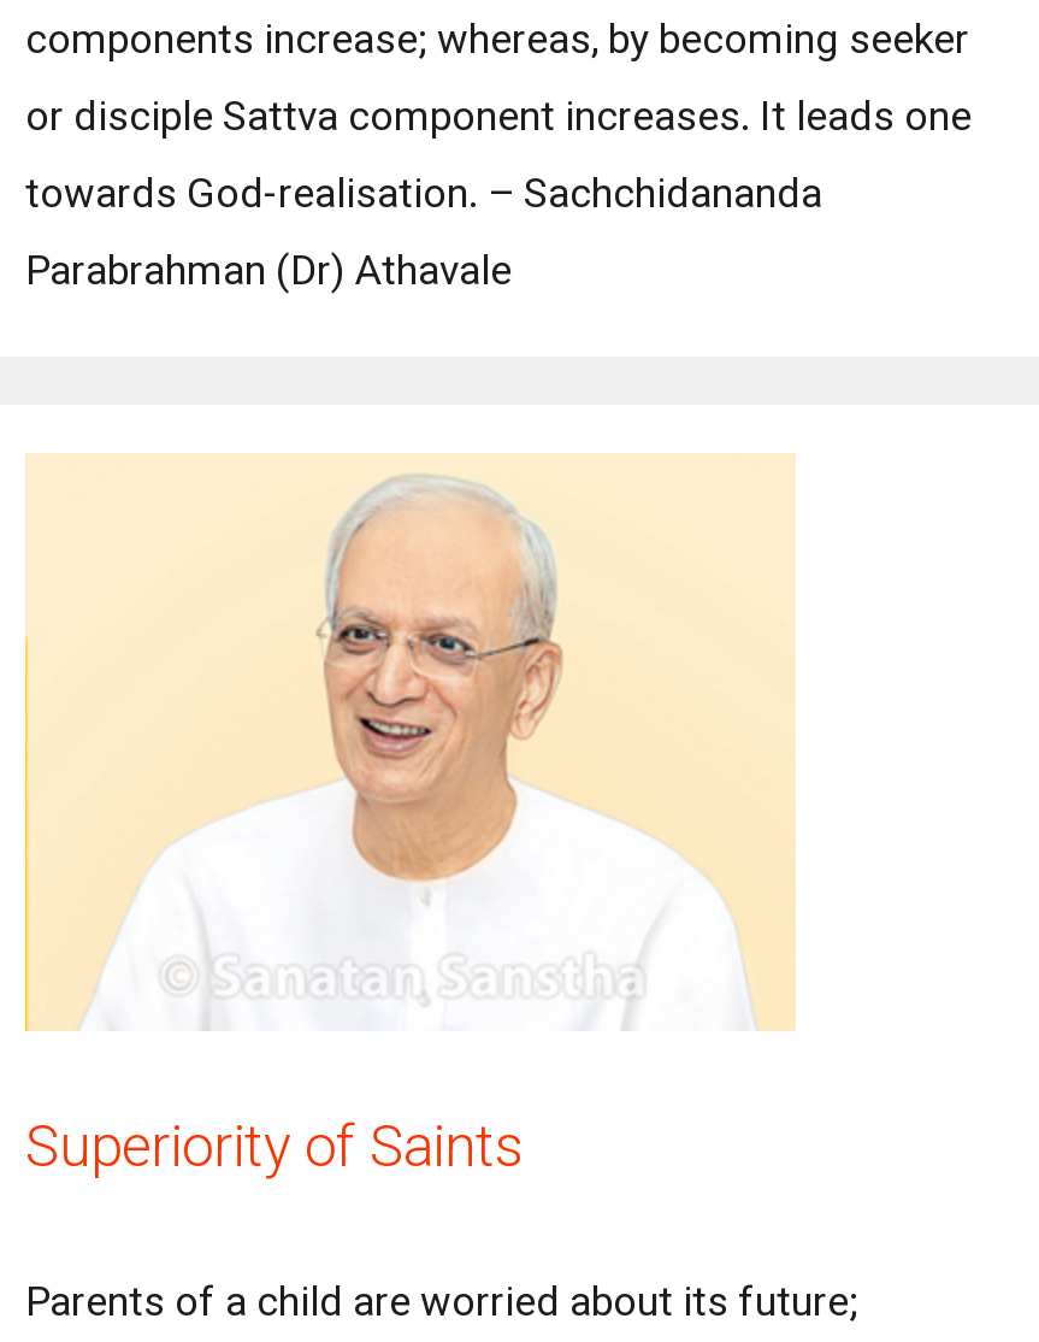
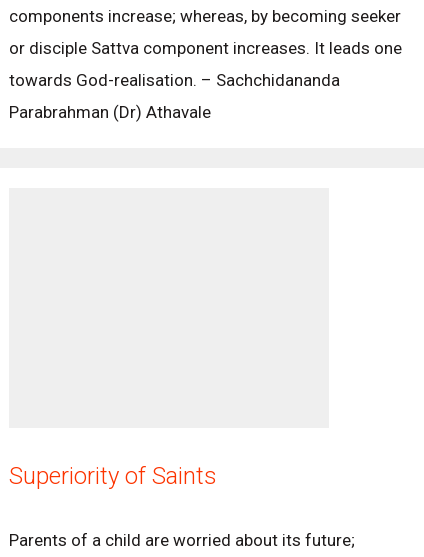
[23,453,796,1034] [image] -> none

